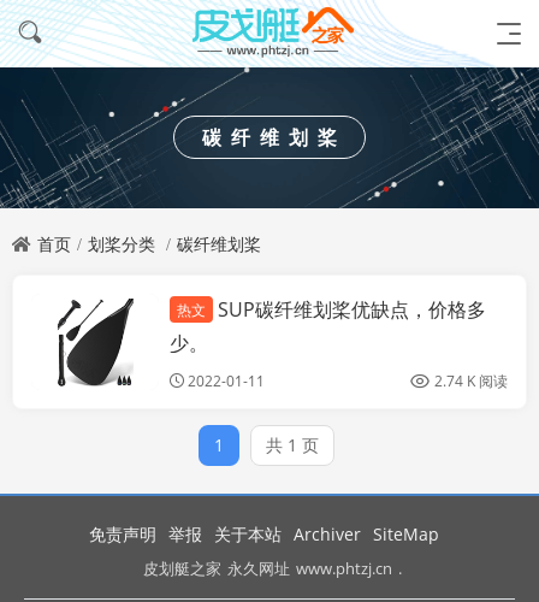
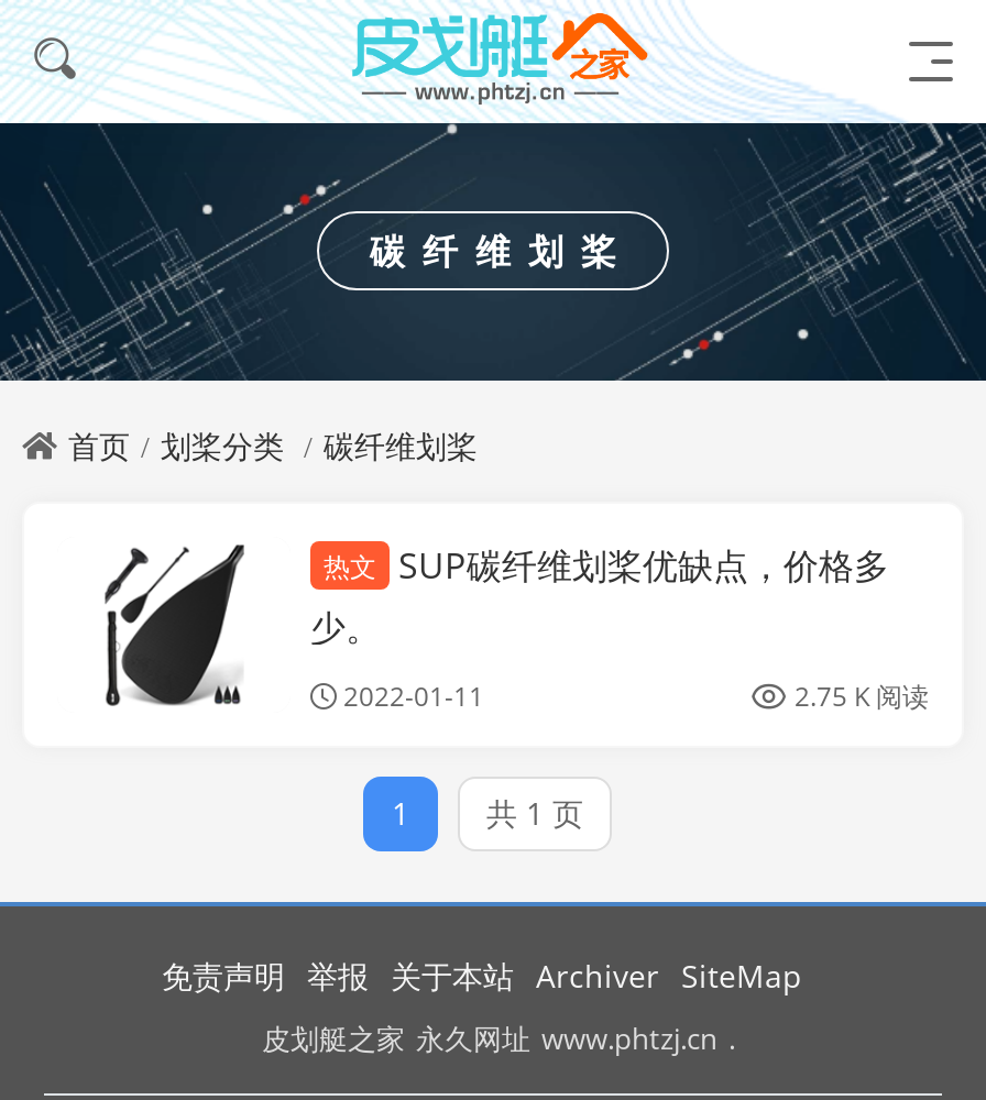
[434,370,508,391] 2.74 K 阅读 -> [795,677,929,714] 2.75 K 阅读

